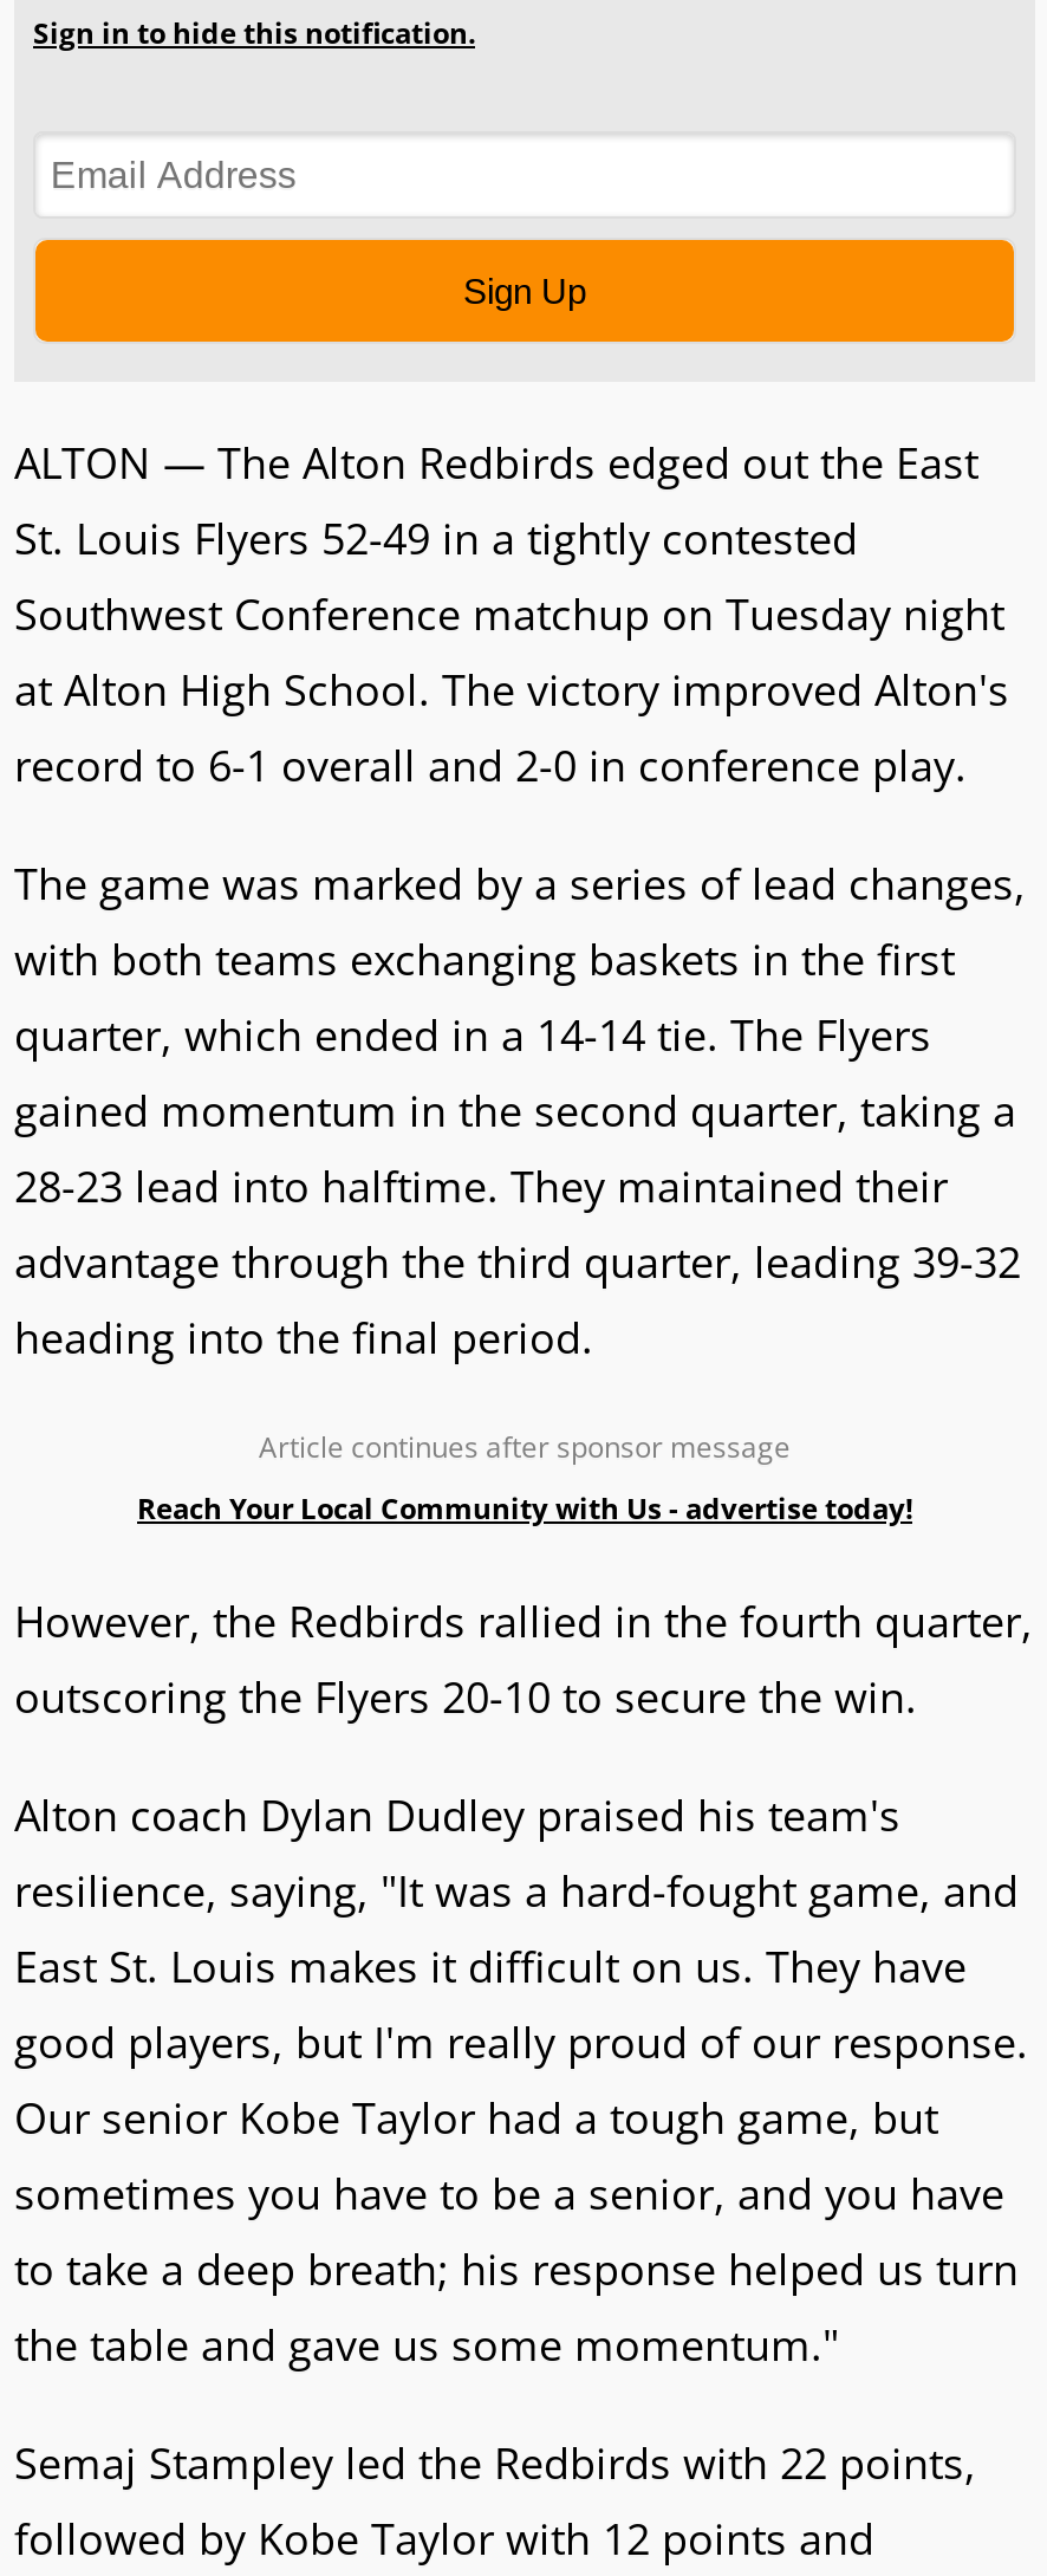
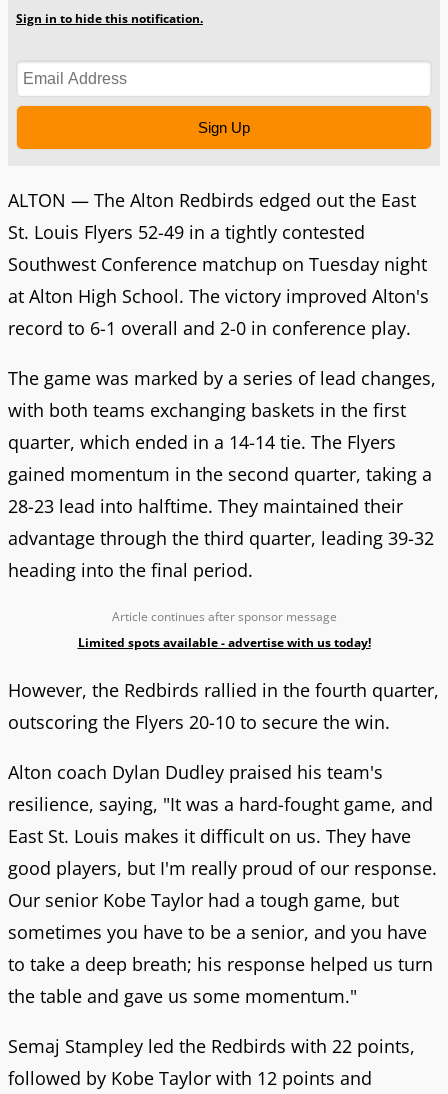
[137,1487,912,1527] Reach Your Local Community with Us - advertise today! -> [77,633,370,650] Limited spots available - advertise with us today!

